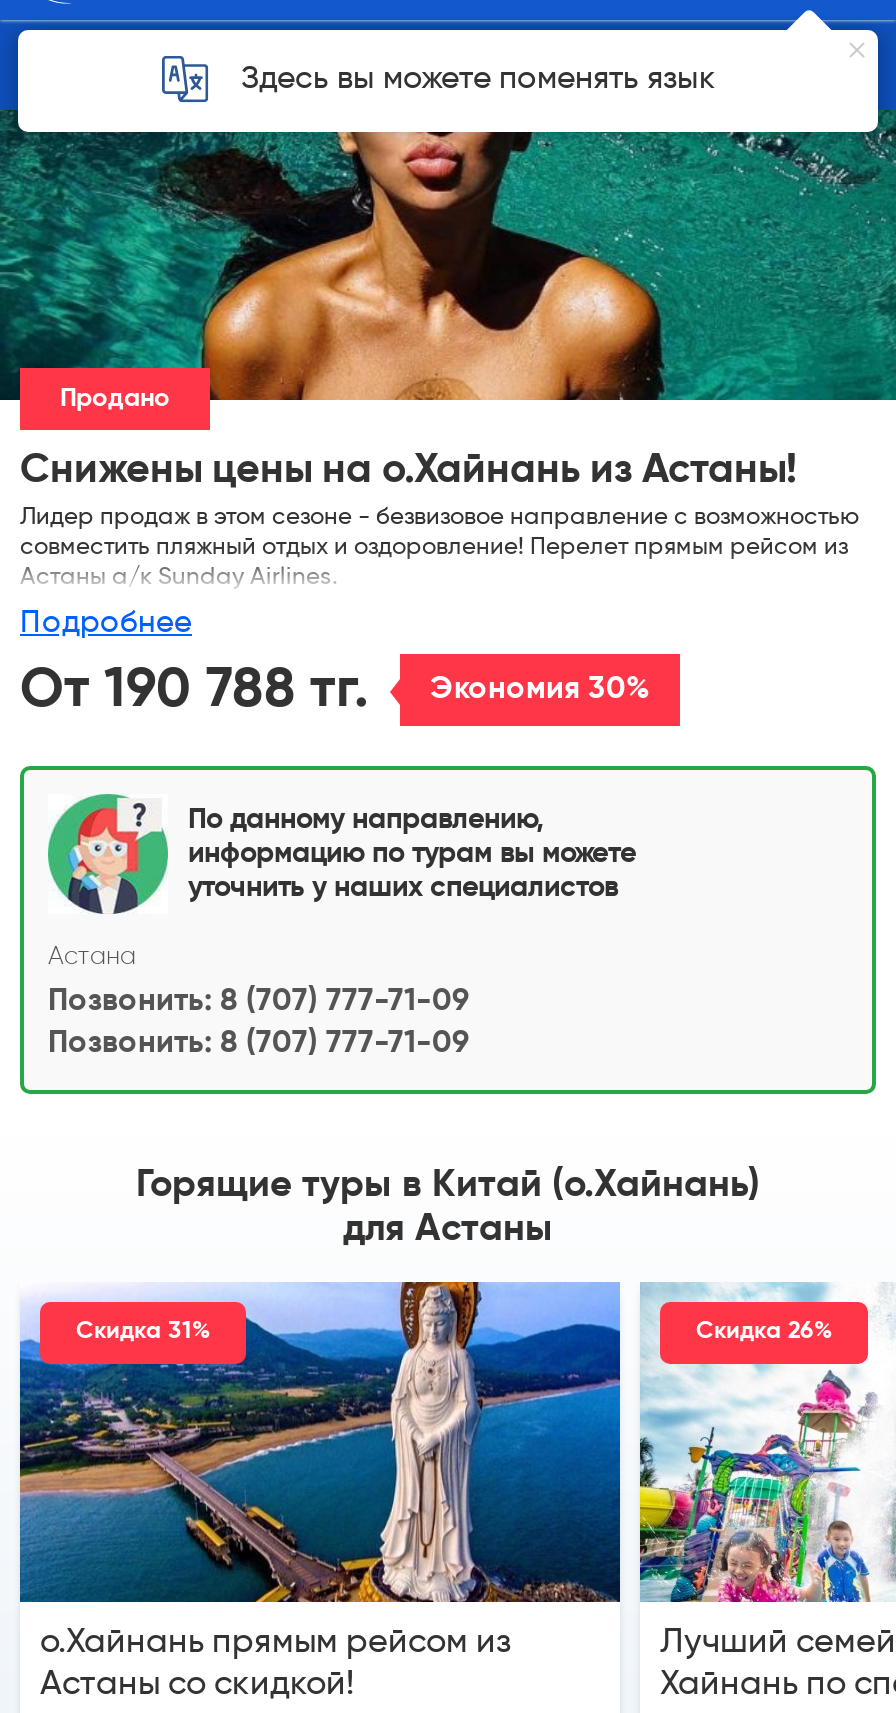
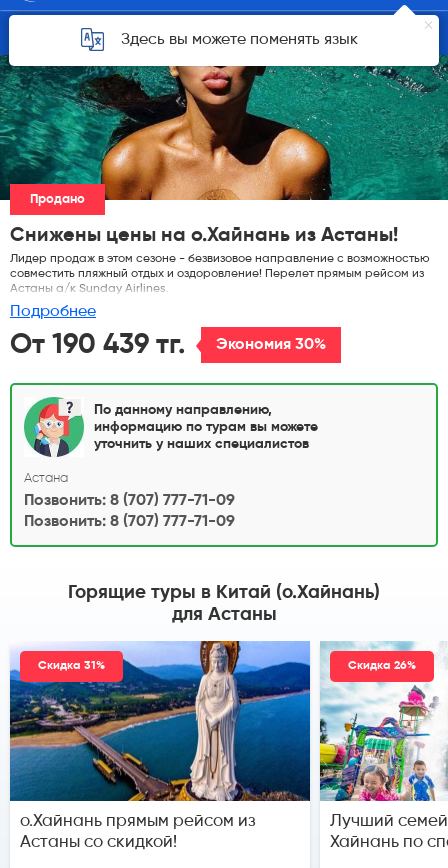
[20,663,650,717] От 190 788 тг. Экономия 30% -> [10,331,326,358] От 190 439 тг. Экономия 30%

